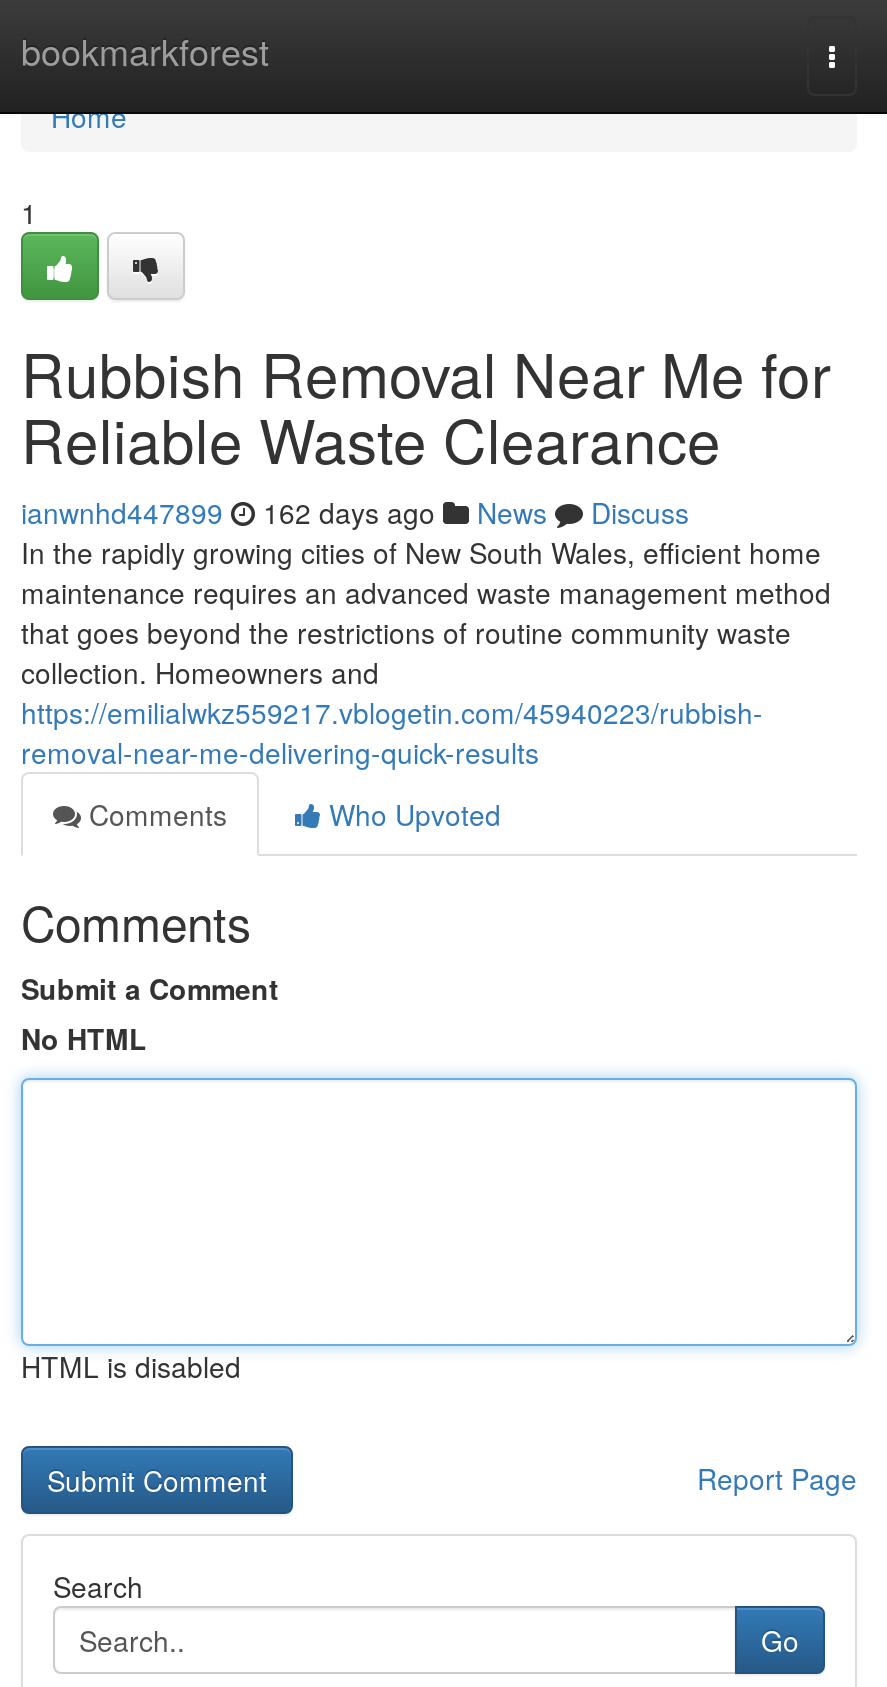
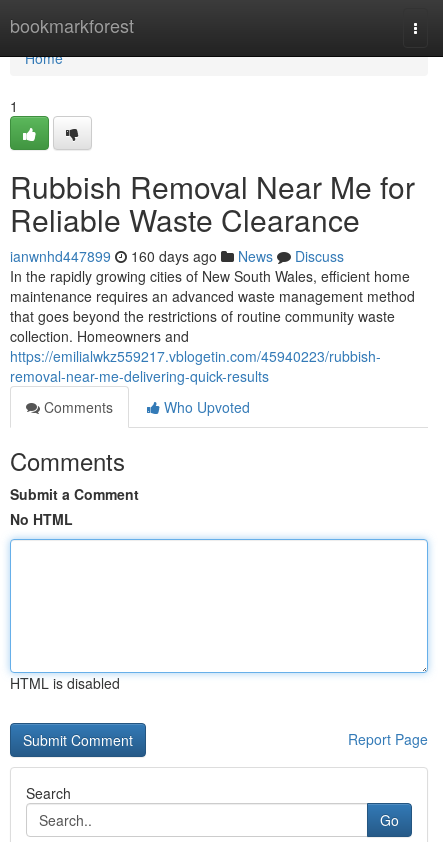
[21,492,689,532] ianwnhd447899 162 days ago News Discuss -> [10,246,344,266] ianwnhd447899 160 days ago News Discuss

